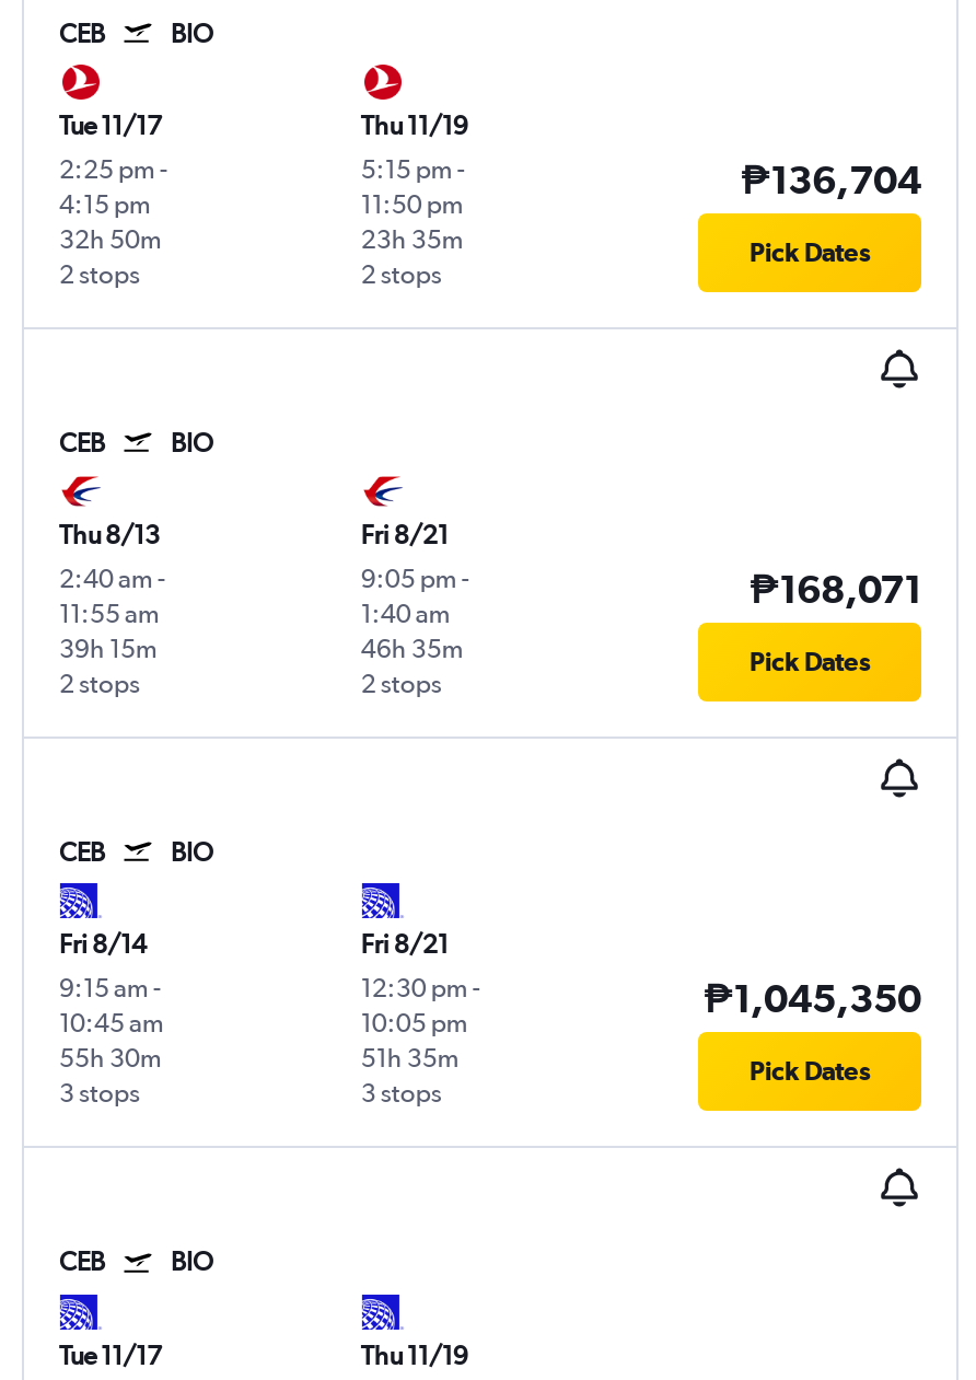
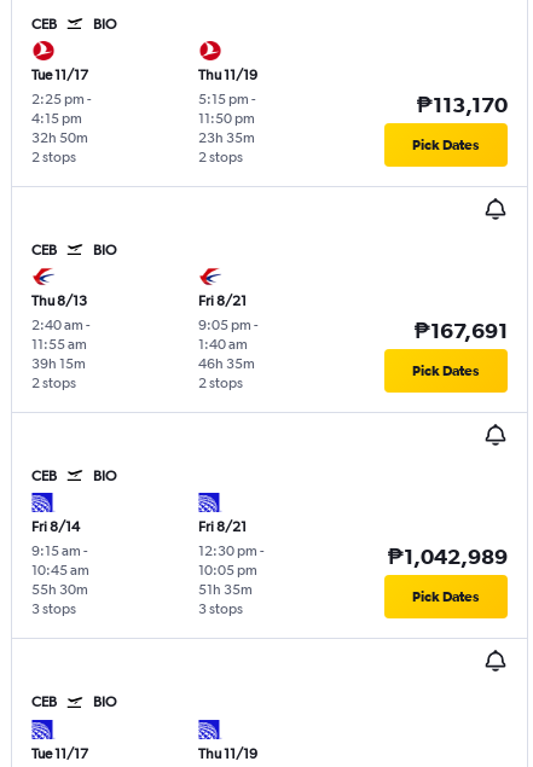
[740,157,921,200] ₱136,704 -> [416,92,508,116] ₱113,170
[748,566,921,610] ₱168,071 -> [413,318,508,342] ₱167,691
[702,976,921,1020] ₱1,045,350 -> [387,544,508,568] ₱1,042,989

